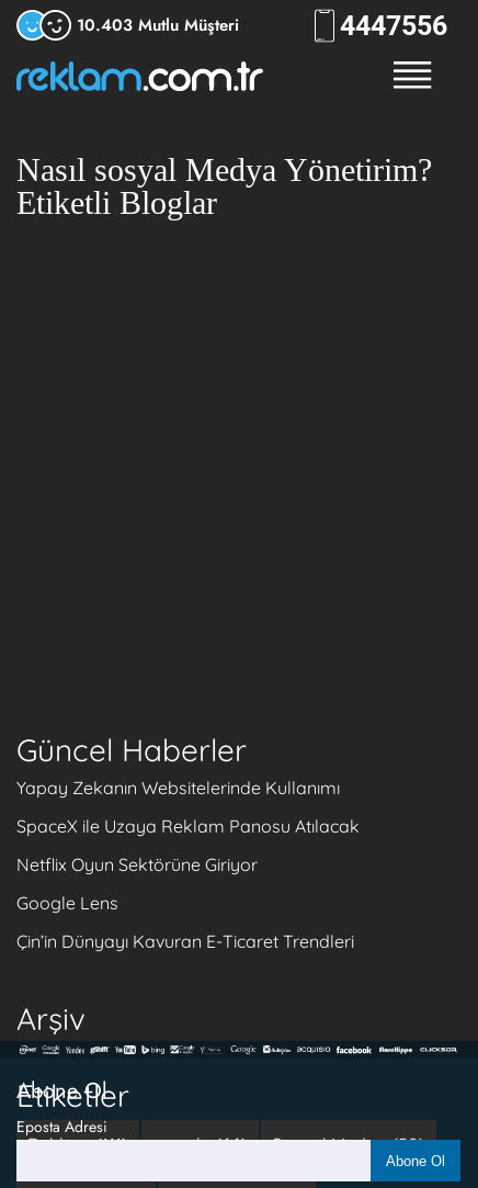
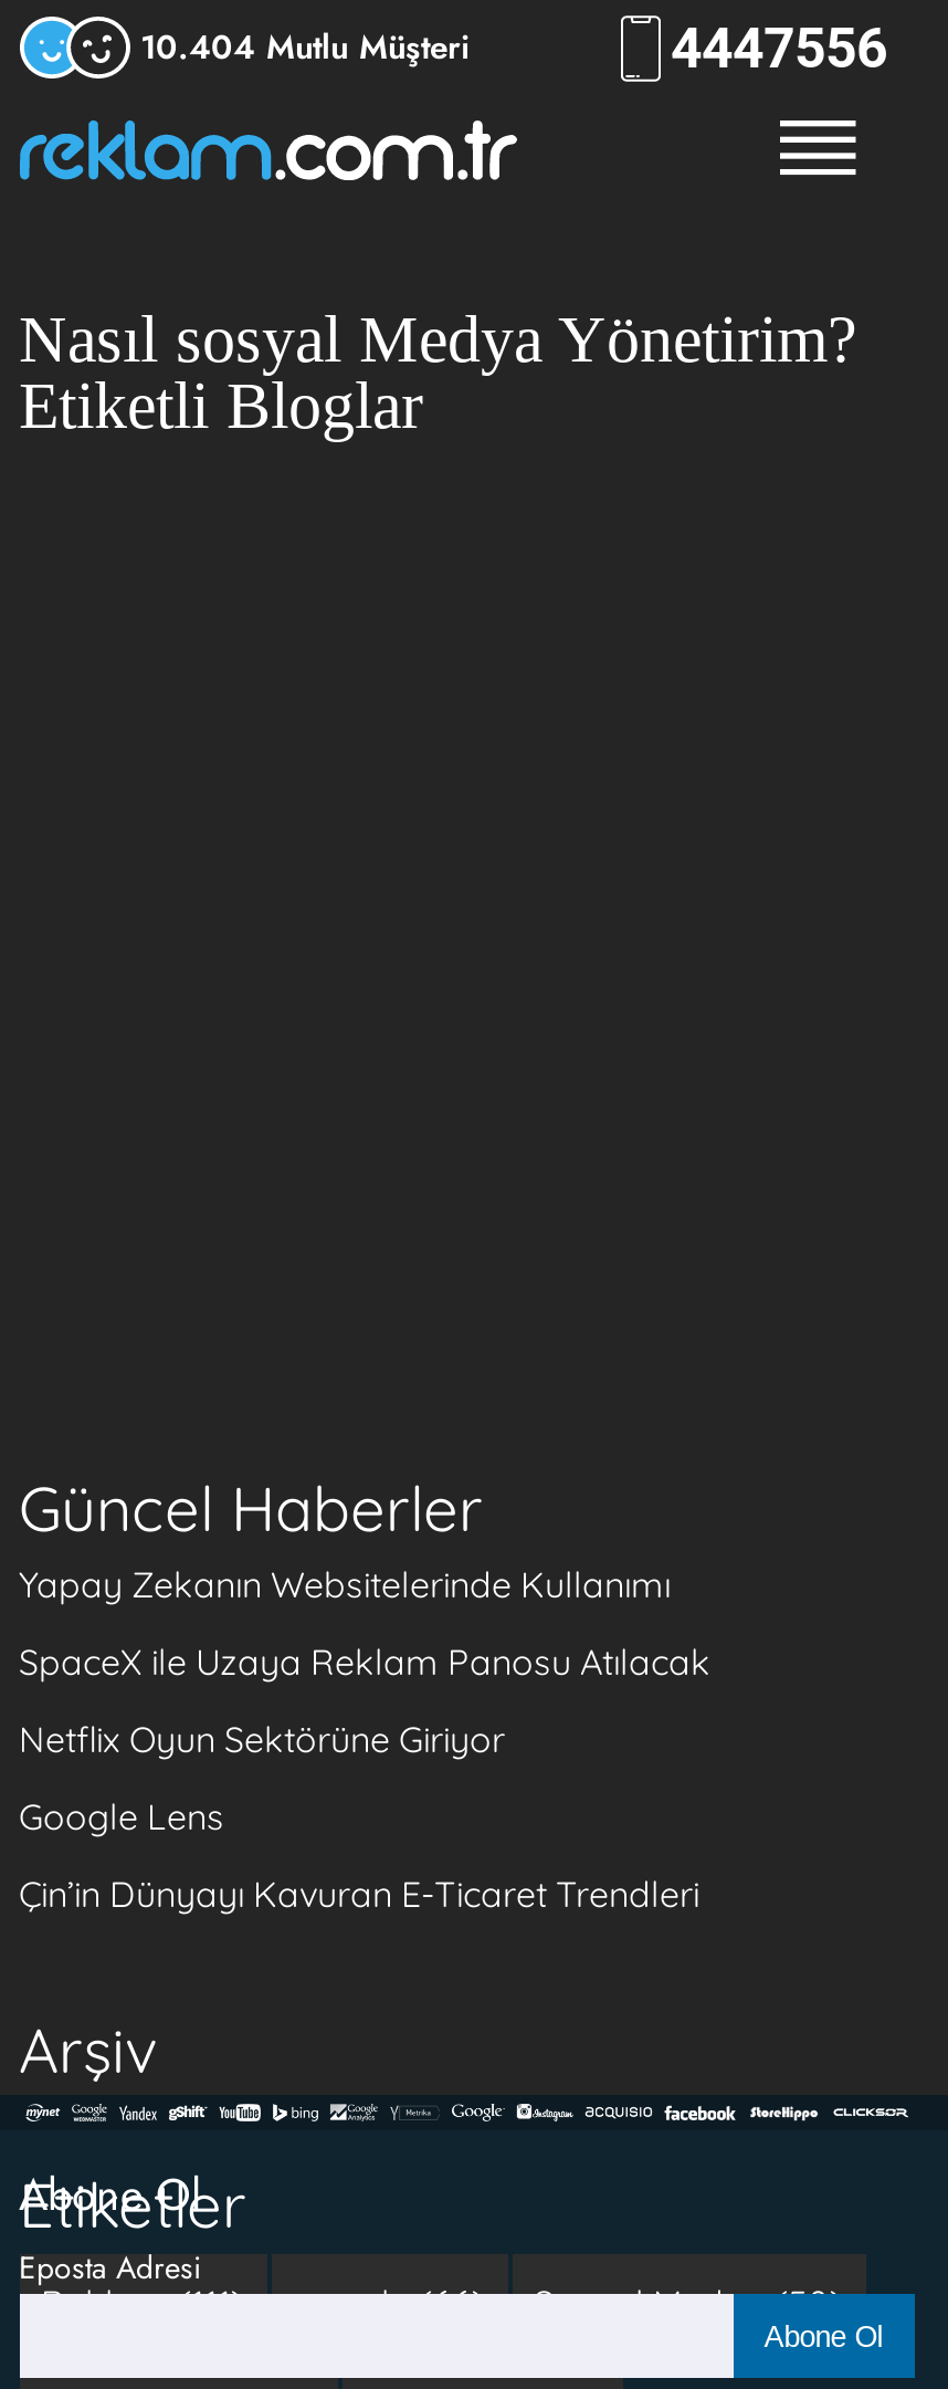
[76,13,238,37] 10.403 Mutlu Müşteri -> [140,22,470,71] 10.404 Mutlu Müşteri

